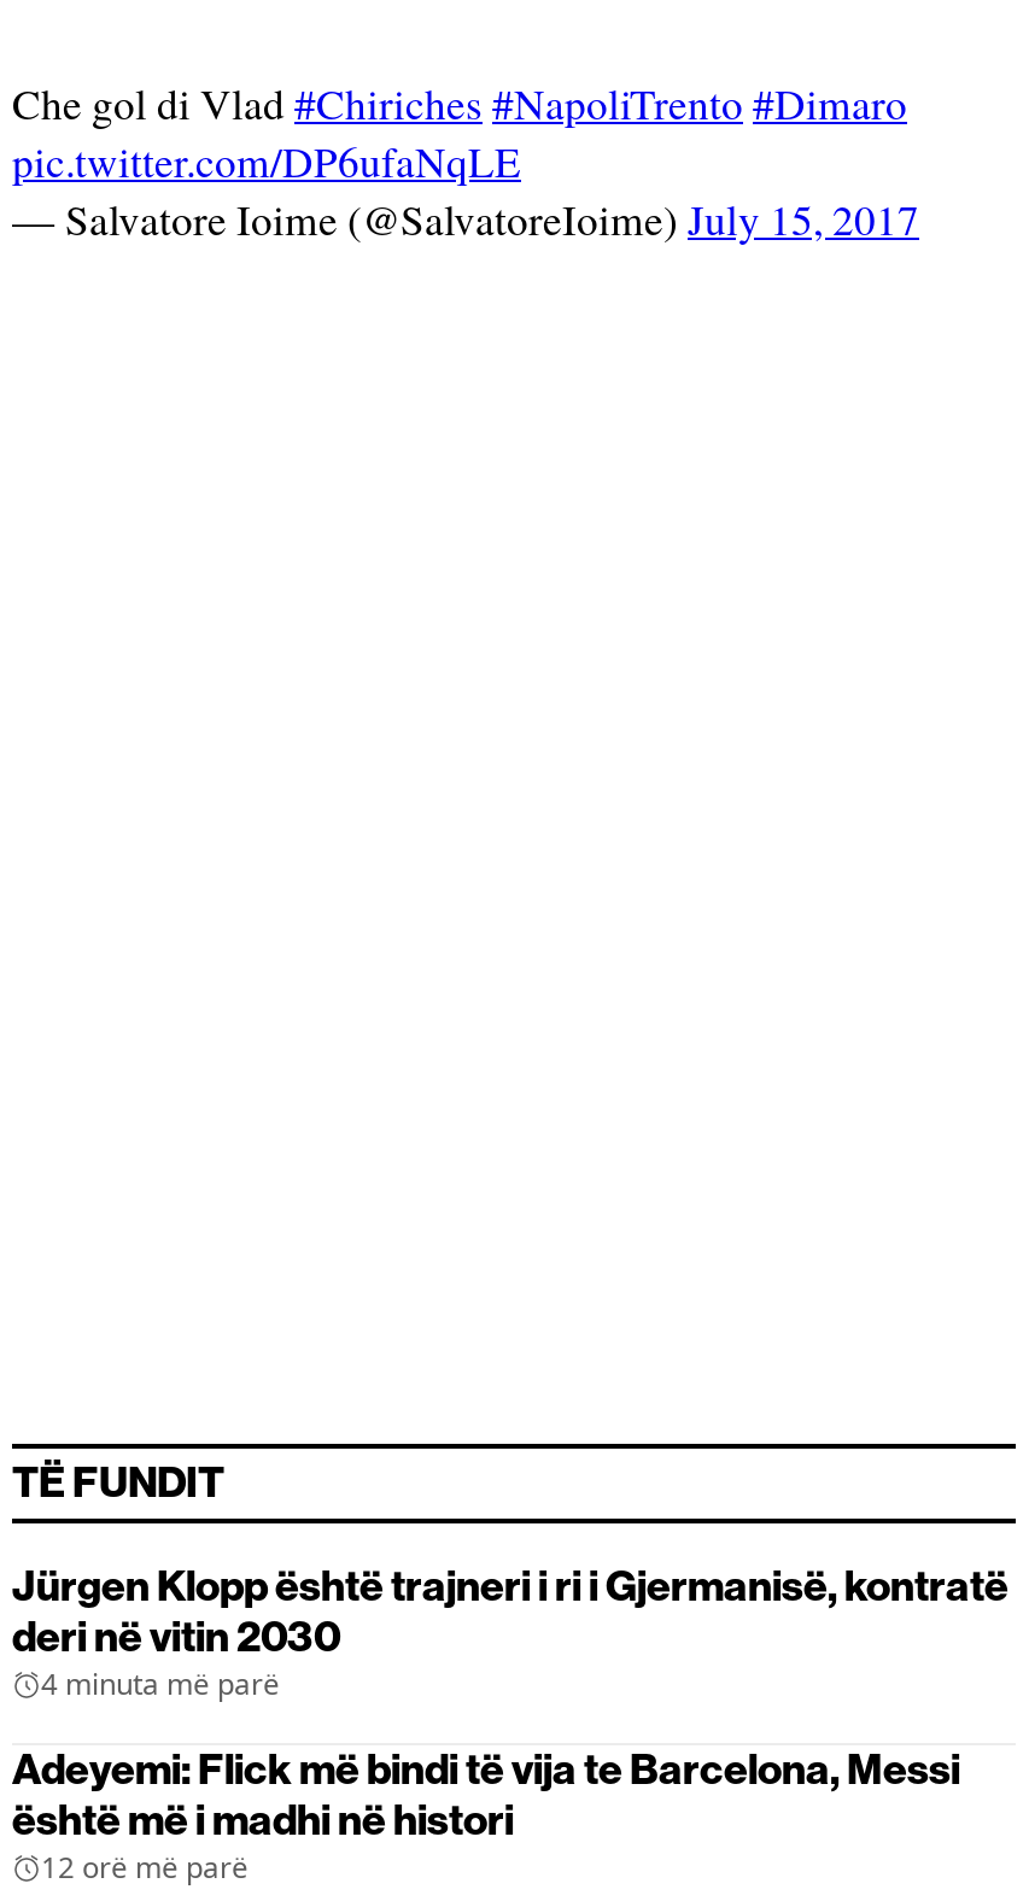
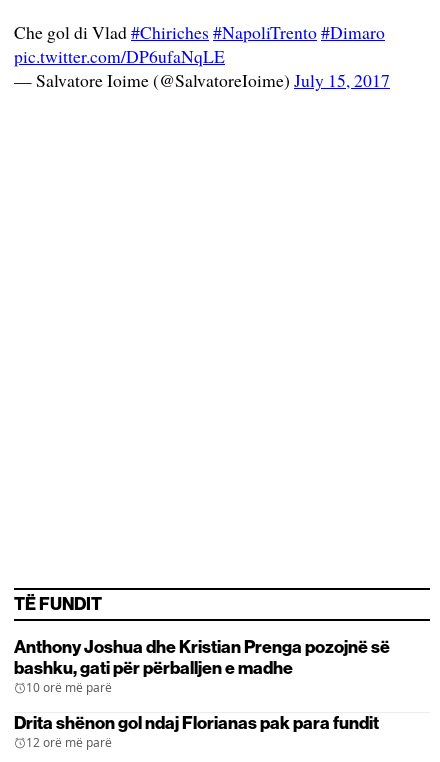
[12,1562,1008,1704] Jürgen Klopp është trajneri i ri i Gjermanisë, kontratë | deri në vitin 2030 | 4 minuta më parë -> [14,637,390,696] Anthony Joshua dhe Kristian Prenga pozojnë së | bashku, gati për përballjen e madhe | 10 orë më parë
[12,1745,960,1847] Adeyemi: Flick më bindi të vija te Barcelona, Messi | është më i madhi në histori -> [14,713,379,734] Drita shënon gol ndaj Florianas pak para fundit

